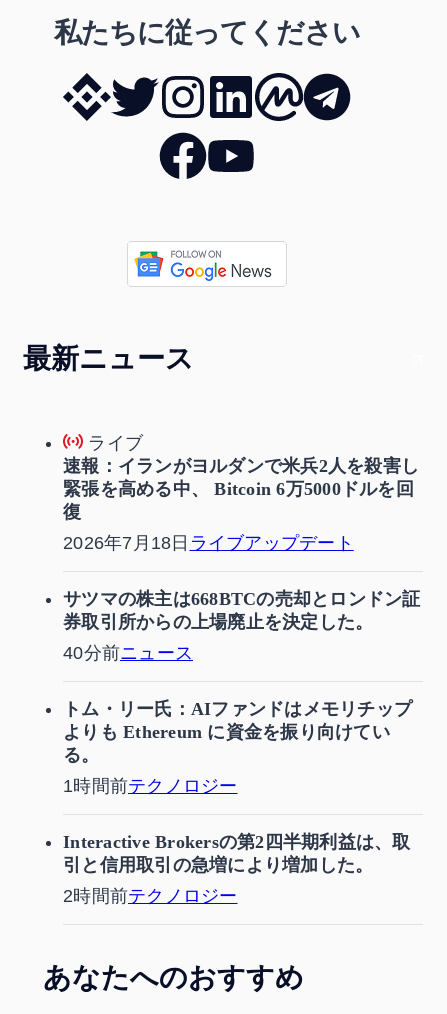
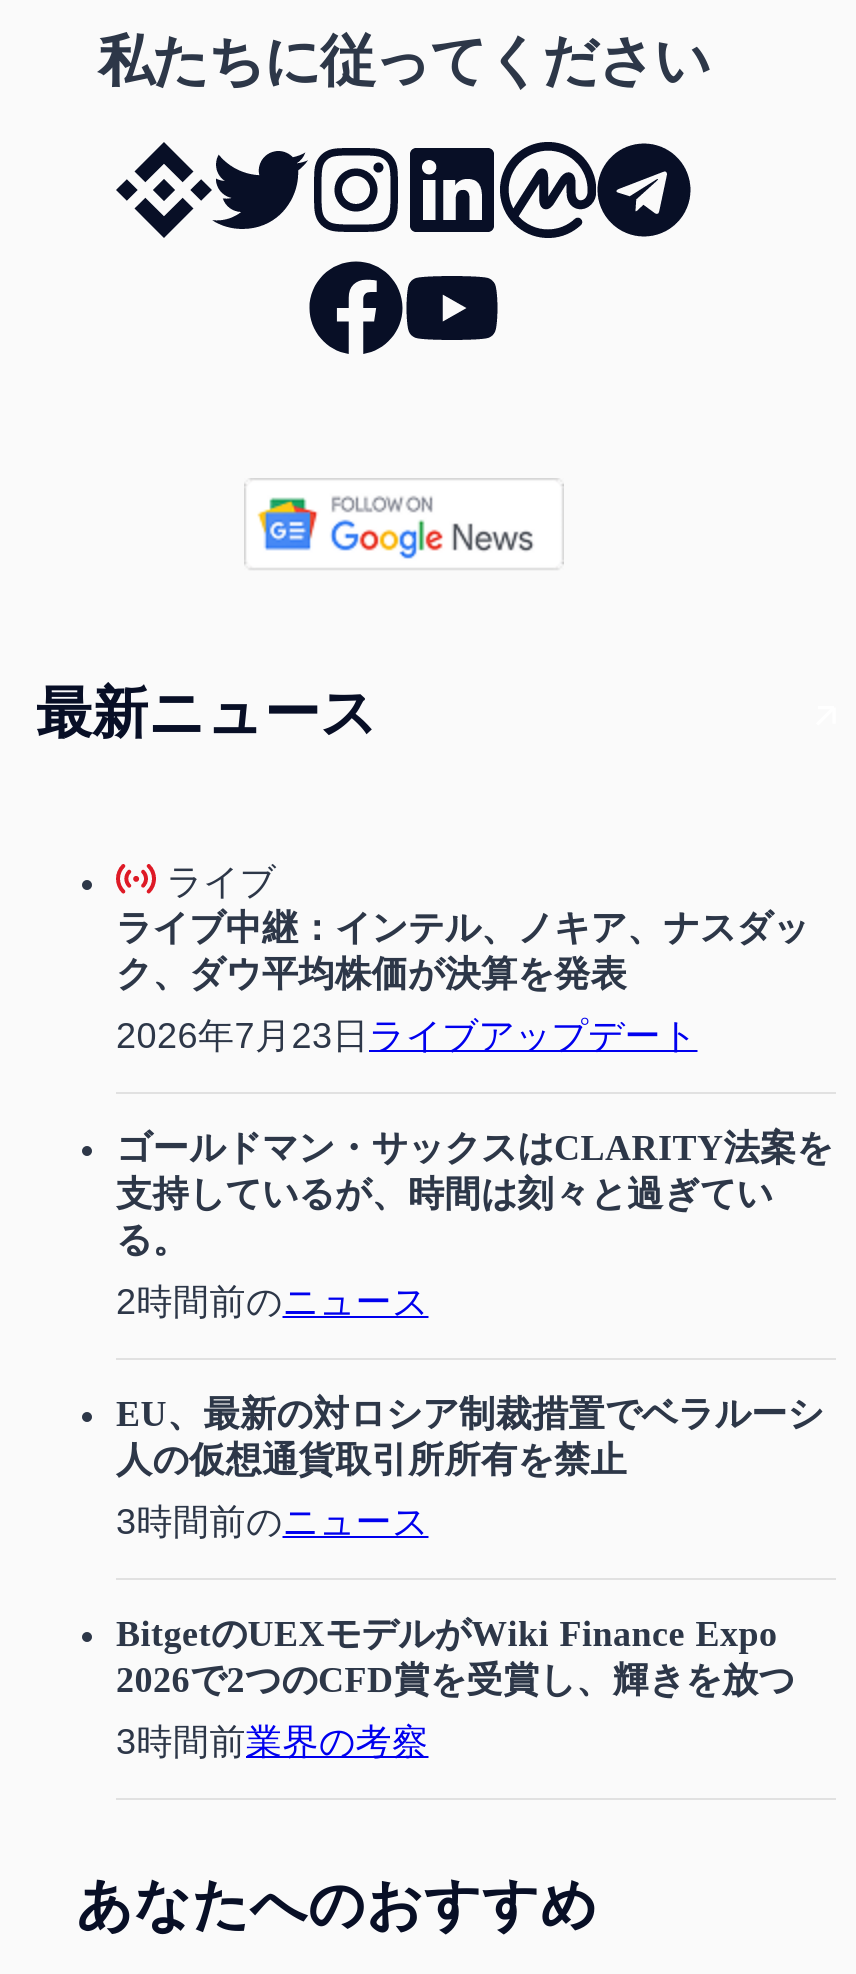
[63,456,420,742] 速報：イランがヨルダンで米兵2人を殺害し | 緊張を高める中、 Bitcoin 6万5000ドルを回 | 復 | 2026年7月18日ライブアップデート | サツマの株主は668BTCの売却とロンドン証 | 券取引所からの上場廃止を決定した。 | 40分前ニュース | トム・リー氏：AIファンドはメモリチップ | よりも Ethereum に資金を振り向けてい -> [116,908,833,1214] ライブ中継：インテル、ノキア、ナスダッ | ク、ダウ平均株価が決算を発表 | 2026年7月23日ライブアップデート | ゴールドマン・サックスはCLARITY法案を | 支持しているが、時間は刻々と過ぎてい
moved [63,745,99,765] -> [116,1220,189,1260]: る。
[63,776,410,906] 1時間前テクノロジー | Interactive Brokersの第2四半期利益は、取 | 引と信用取引の急増により増加した。 | 2時間前テクノロジー -> [116,1282,824,1762] 2時間前のニュース | EU、最新の対ロシア制裁措置でベラルーシ | 人の仮想通貨取引所所有を禁止 | 3時間前のニュース | BitgetのUEXモデルがWiki Finance Expo | 2026で2つのCFD賞を受賞し、輝きを放つ | 3時間前業界の考察

